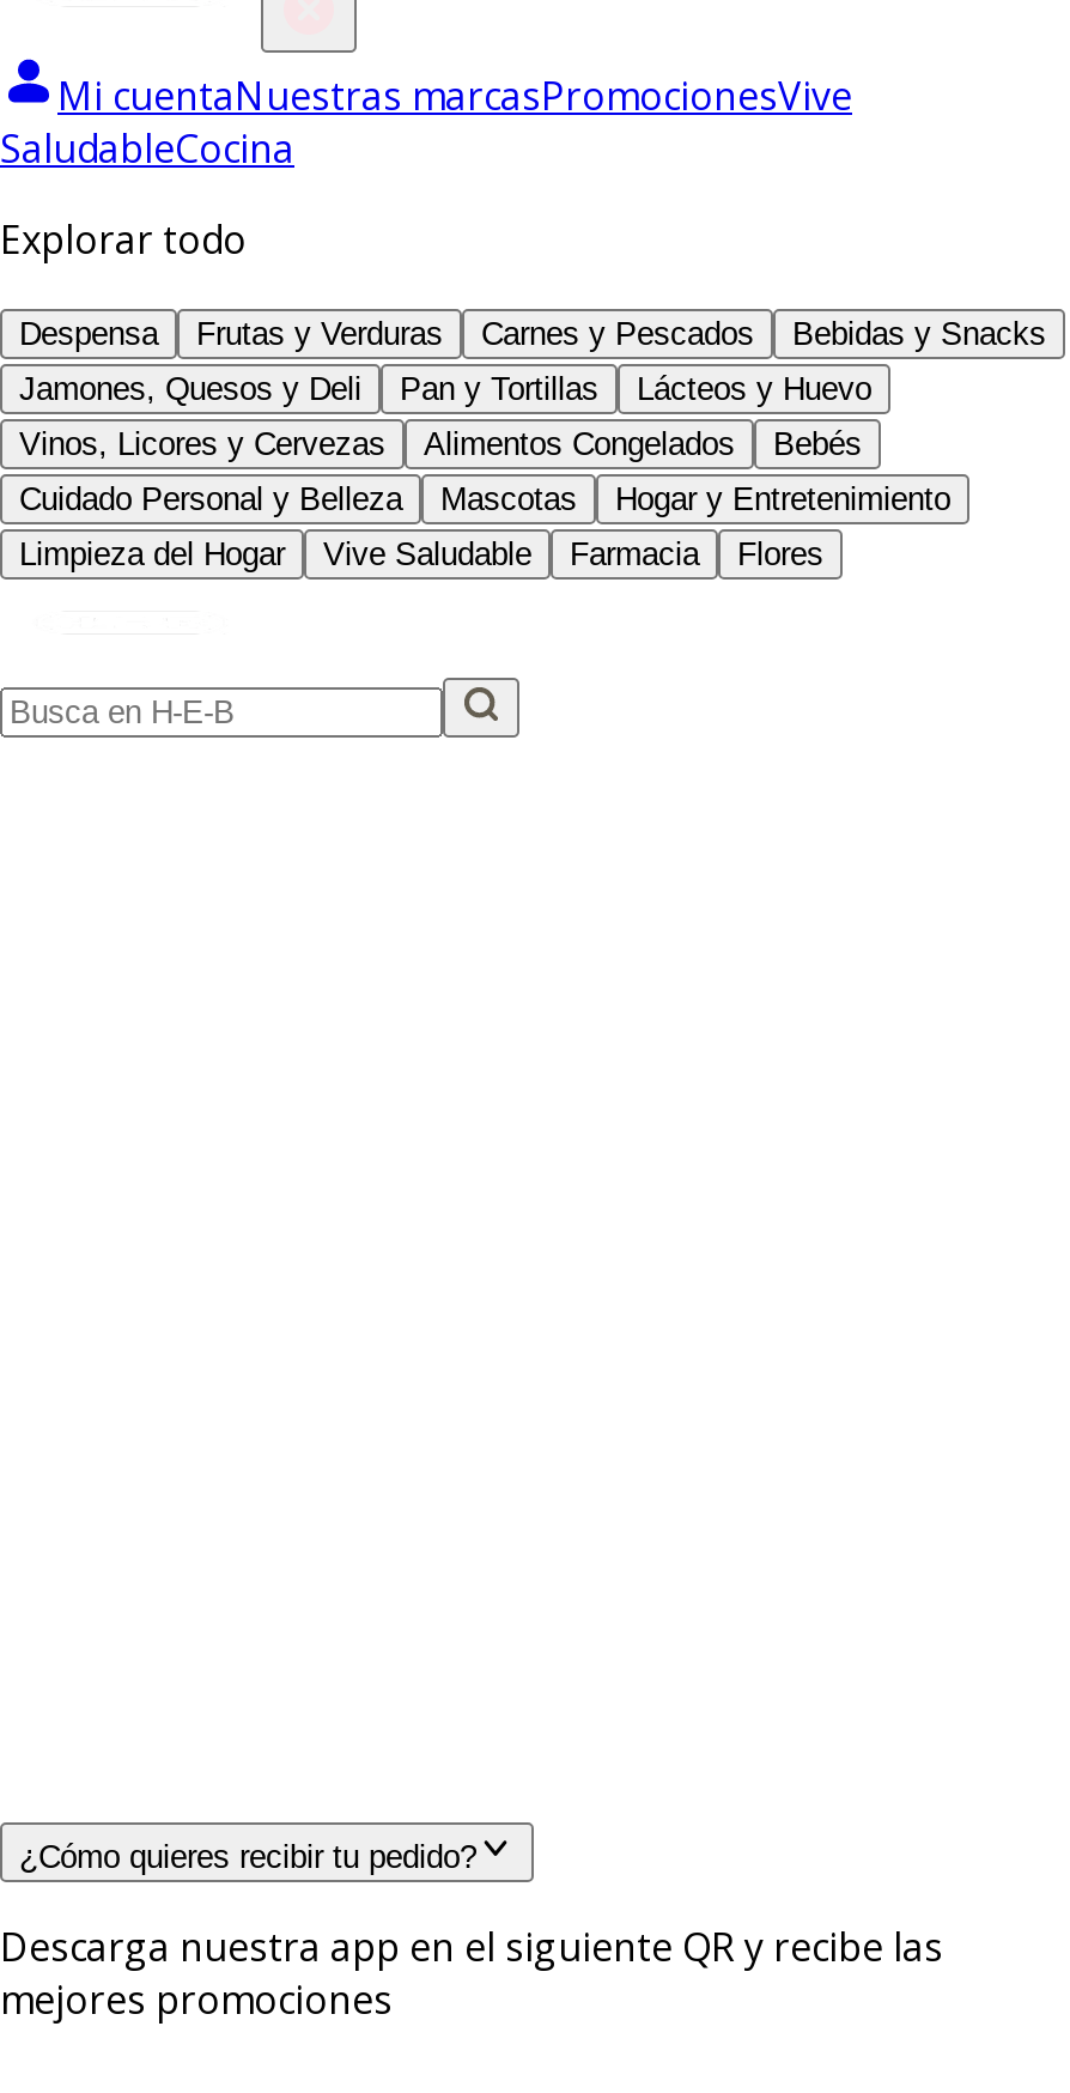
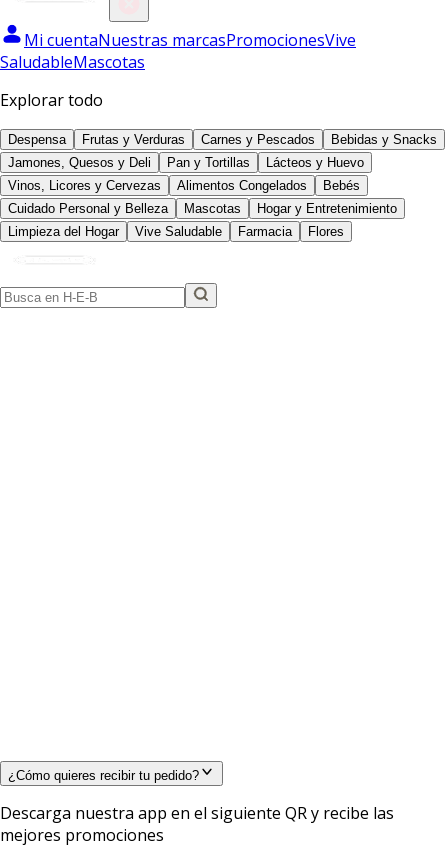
[0,122,294,175] SaludableCocina -> [0,51,145,73] SaludableMascotas

